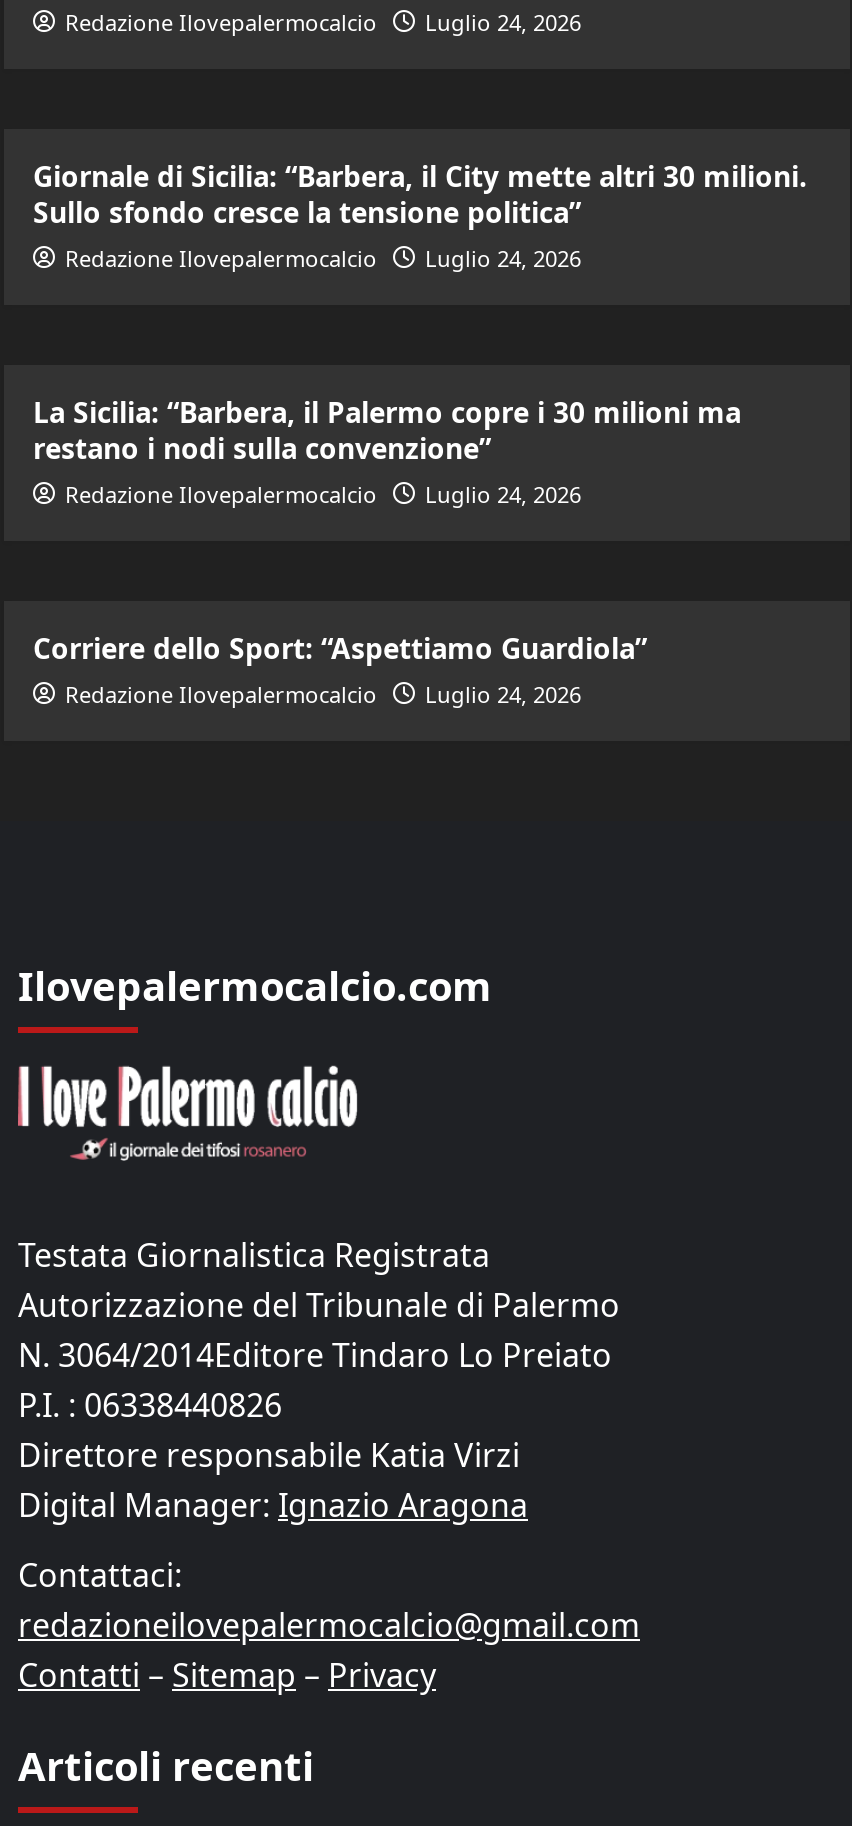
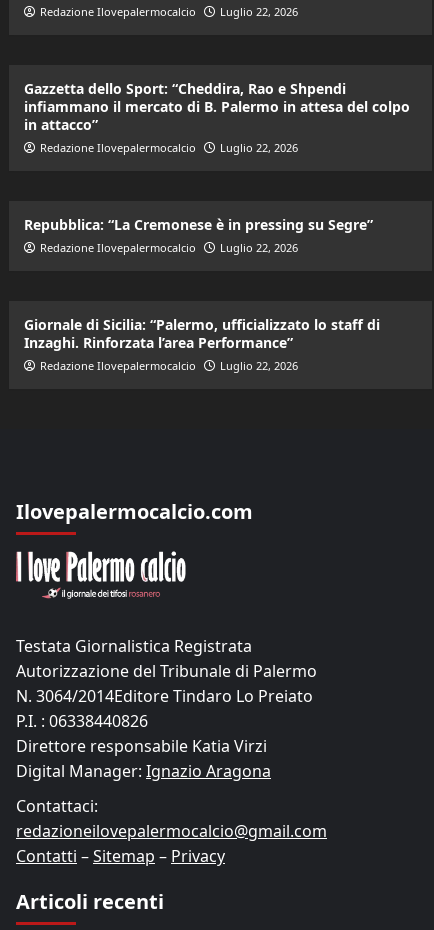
[65,8,581,38] Redazione Ilovepalermocalcio Luglio 24, 2026 -> [39,4,297,19] Redazione Ilovepalermocalcio Luglio 22, 2026
[33,158,807,232] Giornale di Sicilia: “Barbera, il City mette altri 30 milioni. | Sullo sfondo cresce la tensione politica” -> [23,79,409,134] Gazzetta dello Sport: “Cheddira, Rao e Shpendi | infiammano il mercato di B. Palermo in attesa del colpo | in attacco”
[65,244,581,274] Redazione Ilovepalermocalcio Luglio 24, 2026 -> [39,140,297,155] Redazione Ilovepalermocalcio Luglio 22, 2026
[33,394,741,468] La Sicilia: “Barbera, il Palermo copre i 30 milioni ma | restano i nodi sulla convenzione” -> [23,215,372,234] Repubblica: “La Cremonese è in pressing su Segre”
[65,480,581,510] Redazione Ilovepalermocalcio Luglio 24, 2026 -> [39,240,297,255] Redazione Ilovepalermocalcio Luglio 22, 2026
[33,630,647,668] Corriere dello Sport: “Aspettiamo Guardiola” -> [23,315,379,352] Giornale di Sicilia: “Palermo, ufficializzato lo staff di | Inzaghi. Rinforzata l’area Performance”
[65,680,581,710] Redazione Ilovepalermocalcio Luglio 24, 2026 -> [39,358,297,373] Redazione Ilovepalermocalcio Luglio 22, 2026

